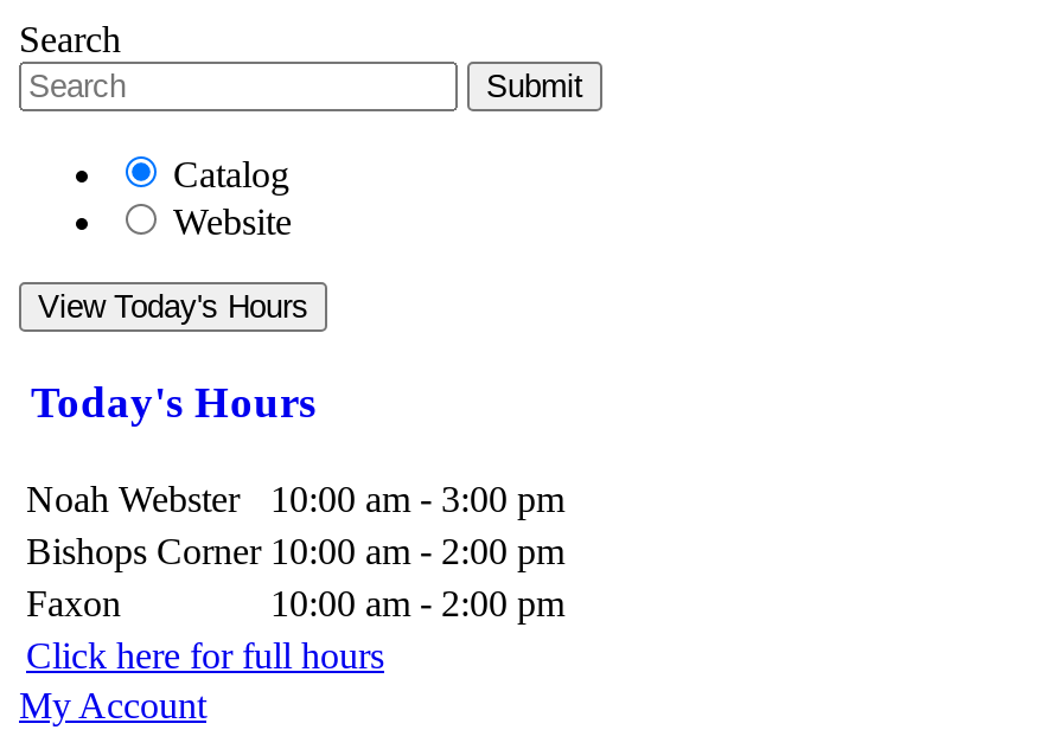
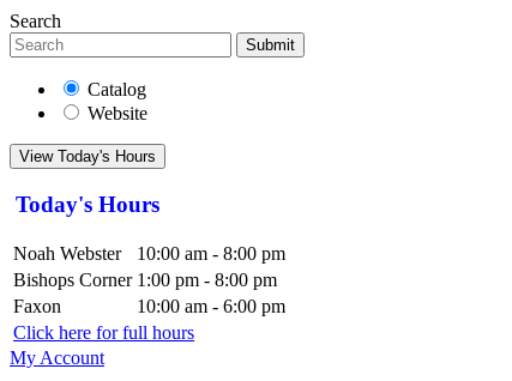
[26,480,564,520] Noah Webster 10:00 am - 3:00 pm -> [13,244,285,264] Noah Webster 10:00 am - 8:00 pm
[26,532,564,572] Bishops Corner 10:00 am - 2:00 pm -> [13,270,277,290] Bishops Corner 1:00 pm - 8:00 pm
[270,584,564,624] 10:00 am - 2:00 pm -> [137,296,285,317] 10:00 am - 6:00 pm

